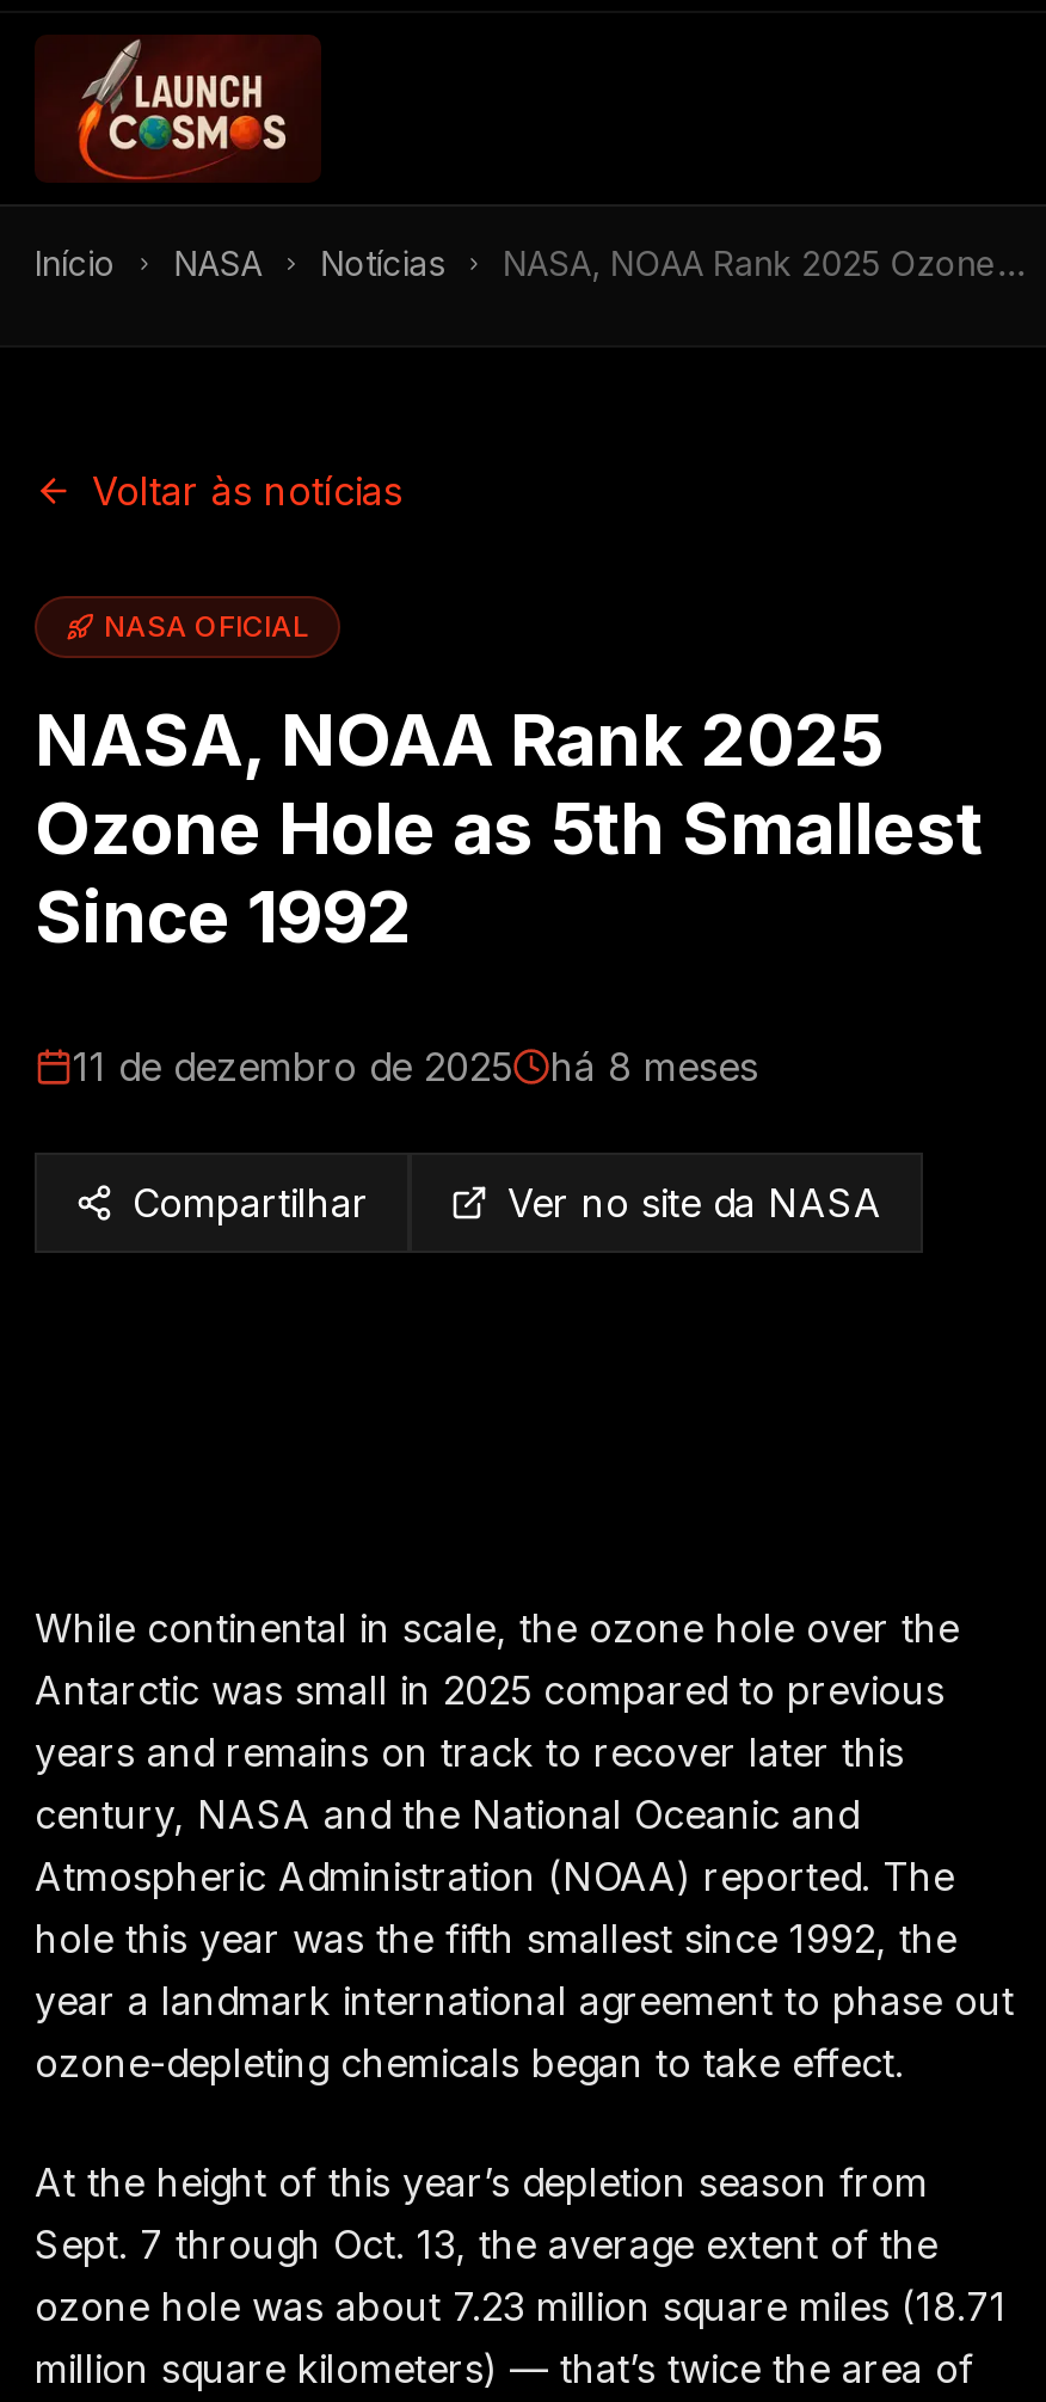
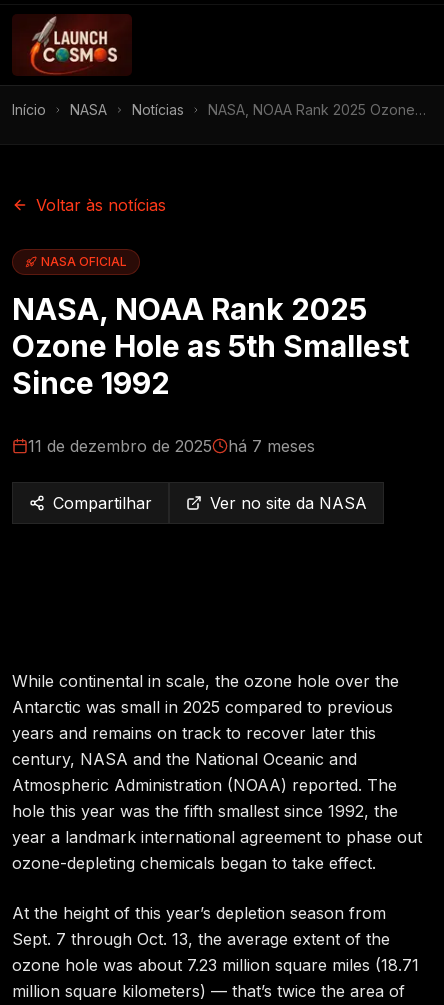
[73,1043,758,1091] 11 de dezembro de 2025 há 8 meses -> [28,436,315,456] 11 de dezembro de 2025 há 7 meses

